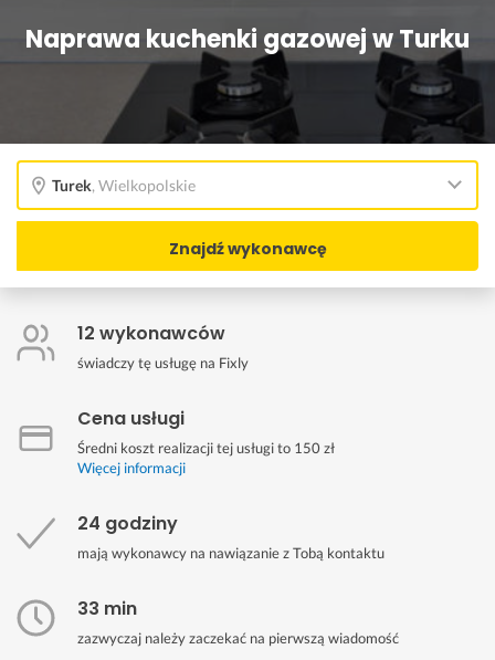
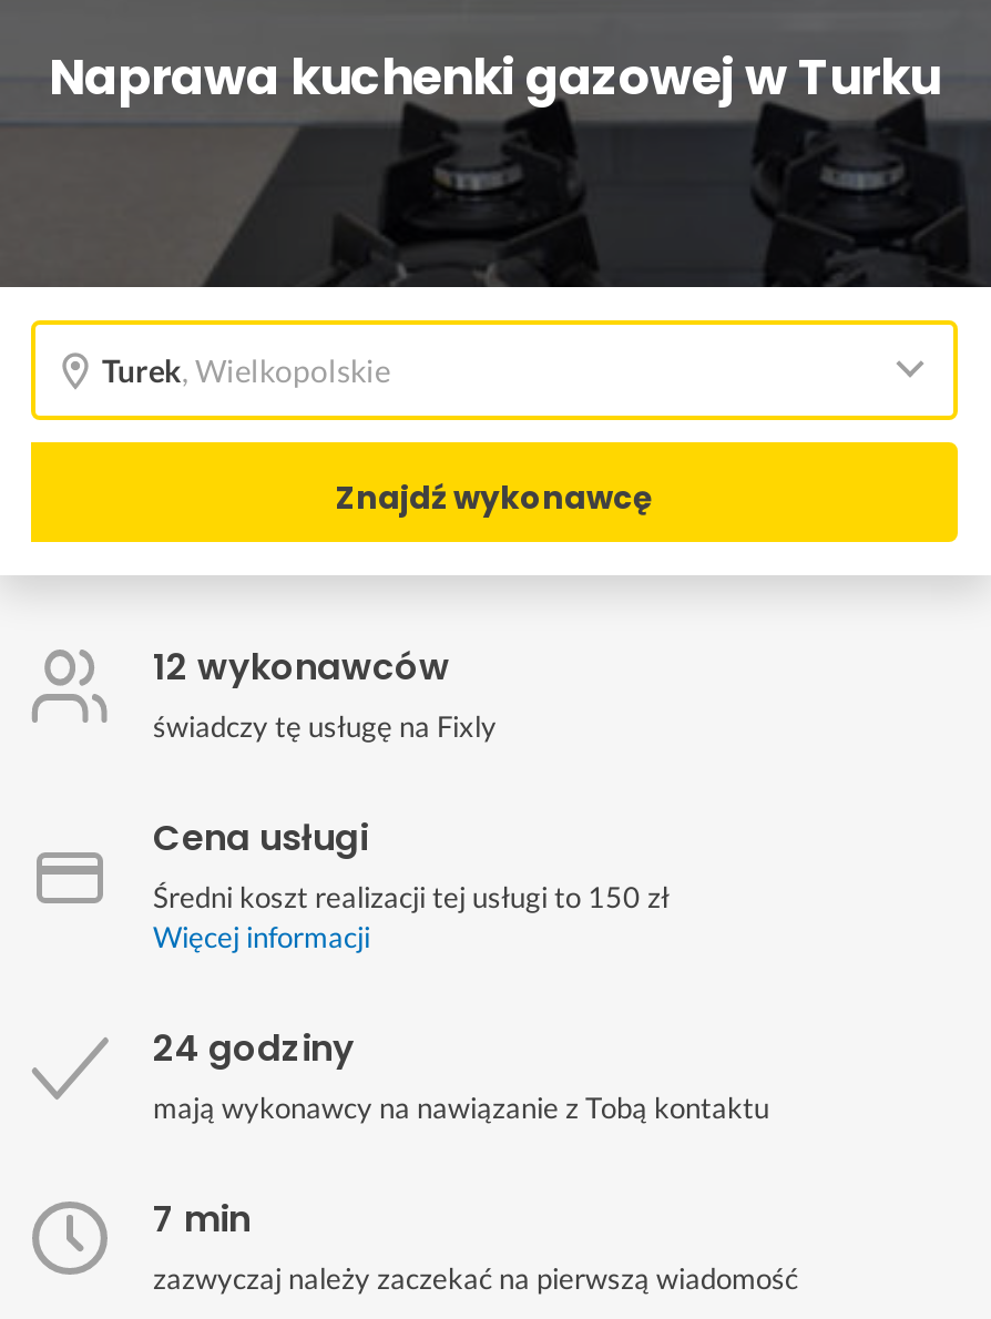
[77,596,137,621] 33 min -> [153,1194,251,1245] 7 min

